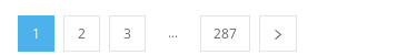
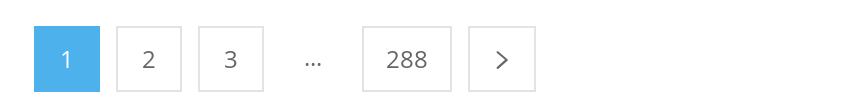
[214,24,237,43] 287 -> [386,42,428,76] 288

